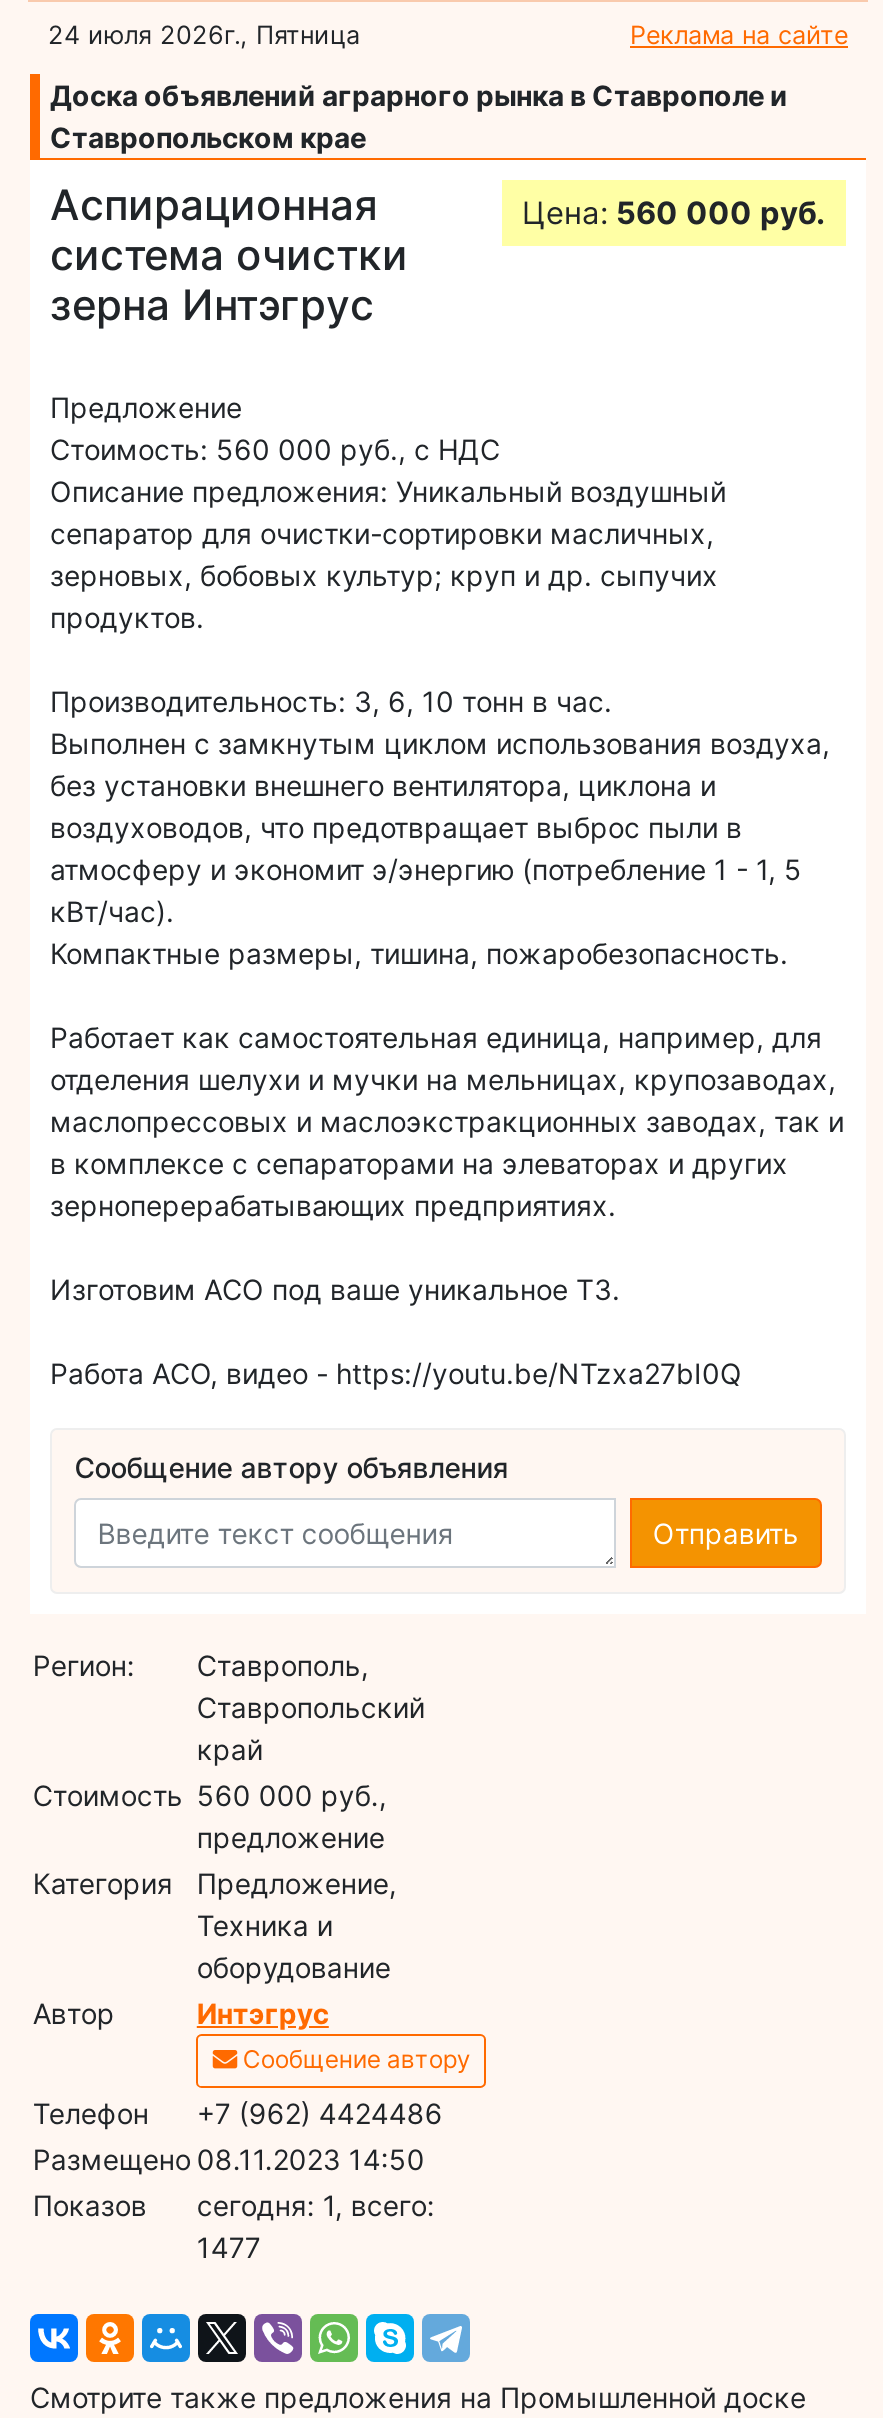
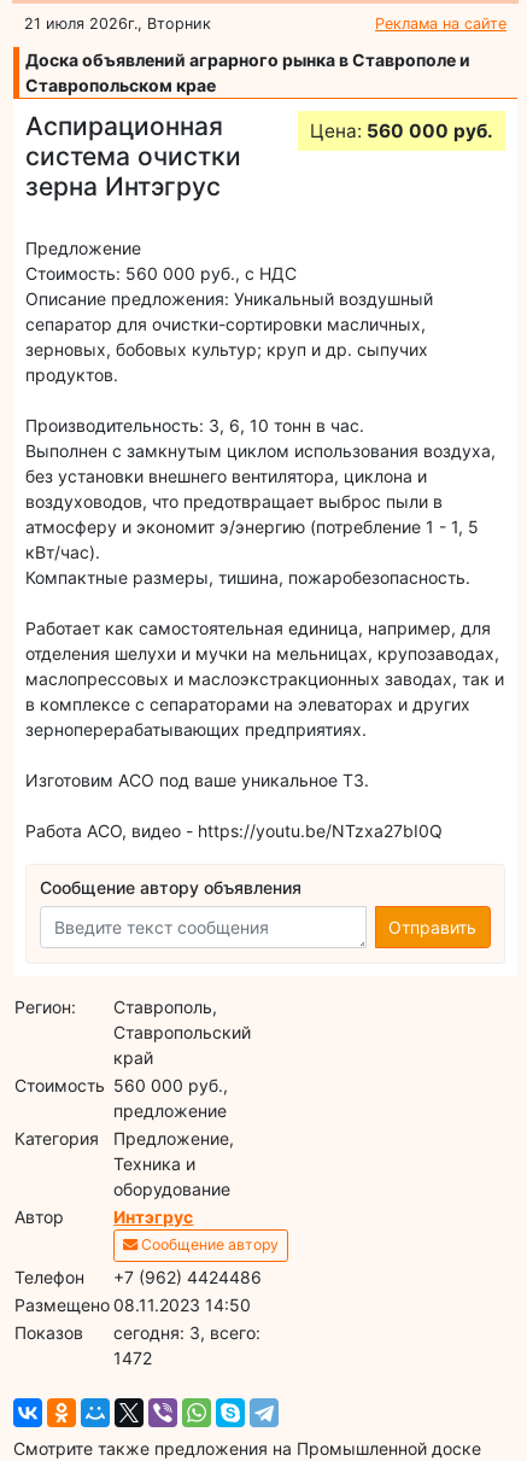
[48,19,360,49] 24 июля 2026г., Пятница -> [24,14,211,32] 21 июля 2026г., Вторник
[197,2187,435,2221] cегодня: 1, всего: -> [114,1322,261,1342] cегодня: 3, всего:
[197,2229,261,2263] 1477 -> [114,1347,152,1368] 1472

